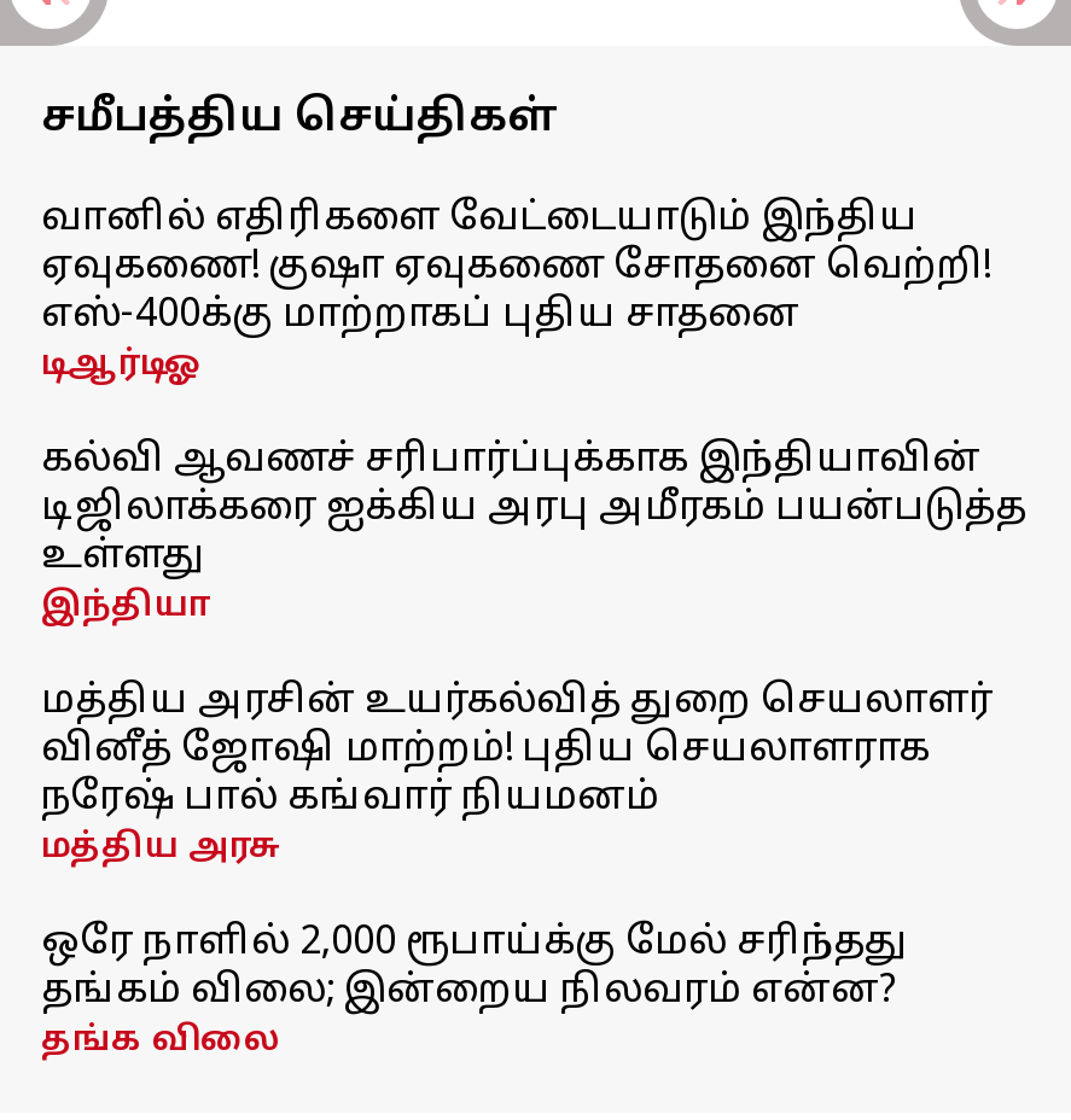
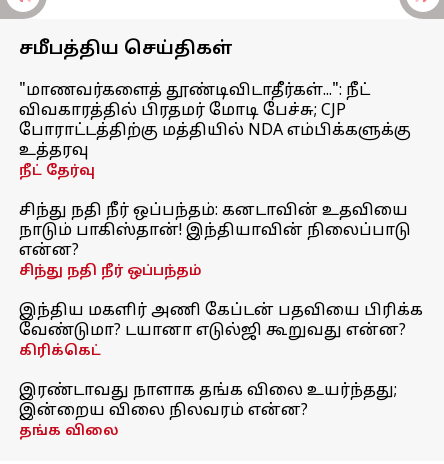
[41,196,990,386] வானில் எதிரிகளை வேட்டையாடும் இந்திய | ஏவுகணை! குஷா ஏவுகணை சோதனை வெற்றி! | எஸ்-400க்கு மாற்றாகப் புதிய சாதனை | டிஆர்டிஓ -> [19,81,411,180] "மாணவர்களைத் தூண்டிவிடாதீர்கள்...": நீட் | விவகாரத்தில் பிரதமர் மோடி பேச்சு; CJP | போராட்டத்திற்கு மத்தியில் NDA எம்பிக்களுக்கு | உத்தரவு | நீட் தேர்வு
[41,437,1026,628] கல்வி ஆவணச் சரிபார்ப்புக்காக இந்தியாவின் | டிஜிலாக்கரை ஐக்கிய அரபு அமீரகம் பயன்படுத்த | உள்ளது | இந்தியா -> [19,201,411,280] சிந்து நதி நீர் ஒப்பந்தம்: கனடாவின் உதவியை | நாடும் பாகிஸ்தான்! இந்தியாவின் நிலைப்பாடு | என்ன? | சிந்து நதி நீர் ஒப்பந்தம்
[41,678,993,869] மத்திய அரசின் உயர்கல்வித் துறை செயலாளர் | வினீத் ஜோஷி மாற்றம்! புதிய செயலாளராக | நரேஷ் பால் கங்வார் நியமனம் | மத்திய அரசு -> [19,301,423,360] இந்திய மகளிர் அணி கேப்டன் பதவியை பிரிக்க | வேண்டுமா? டயானா எடுல்ஜி கூறுவது என்ன? | கிரிக்கெட்
[41,920,908,1016] ஒரே நாளில் 2,000 ரூபாய்க்கு மேல் சரிந்தது | தங்கம் விலை; இன்றைய நிலவரம் என்ன? -> [19,381,397,421] இரண்டாவது நாளாக தங்க விலை உயர்ந்தது; | இன்றைய விலை நிலவரம் என்ன?

